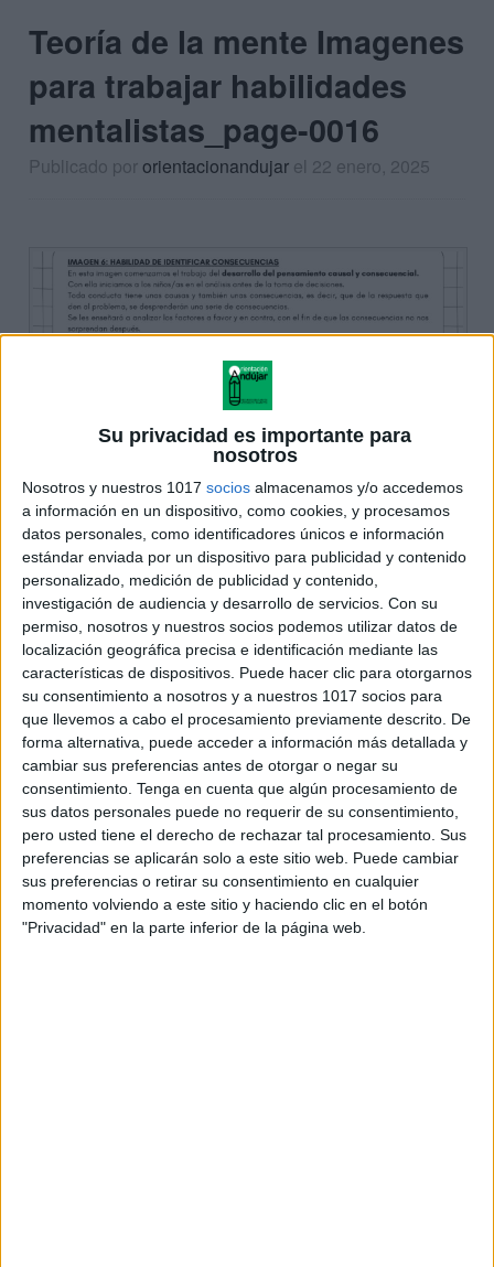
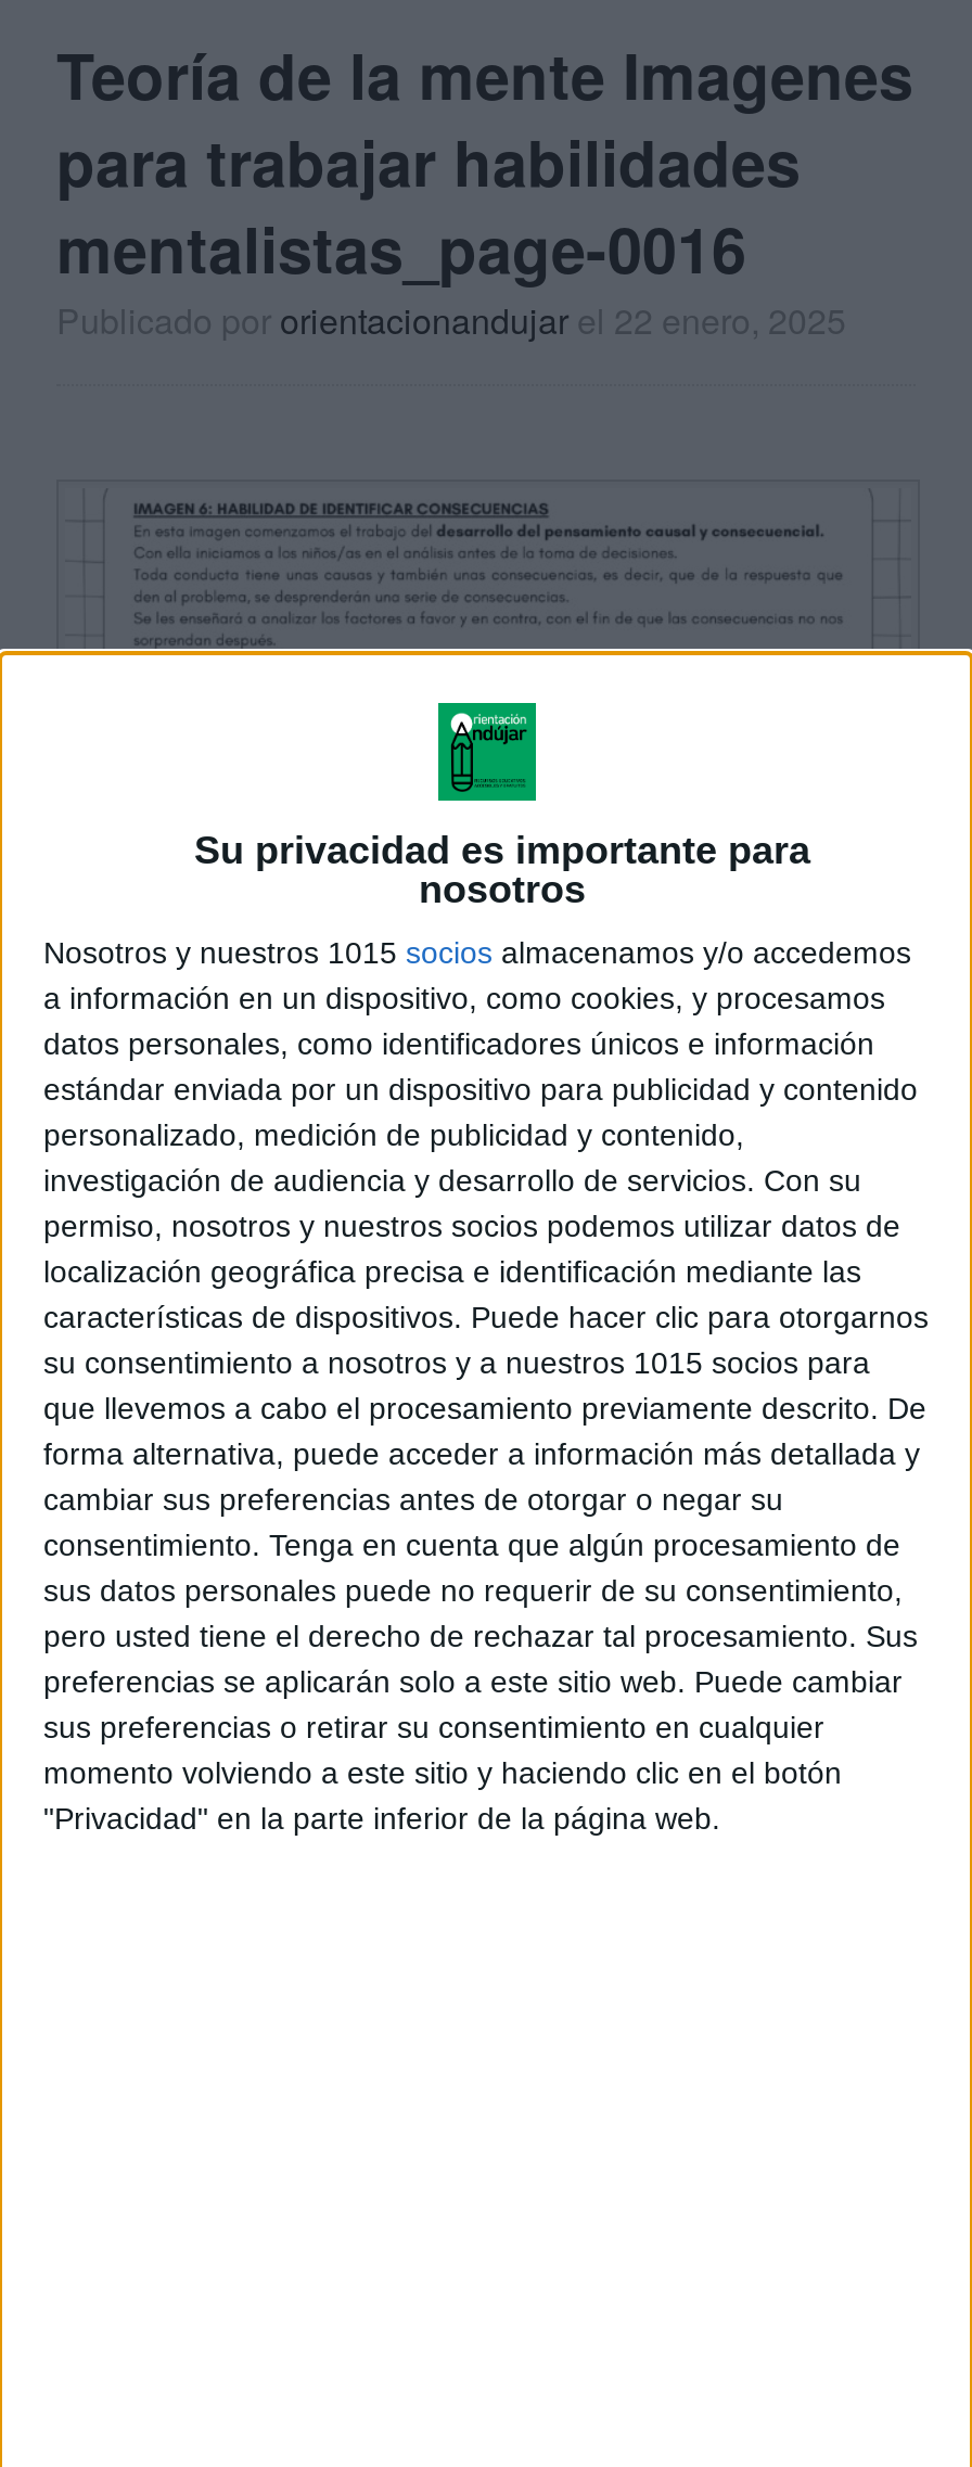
[22,478,463,496] Nosotros y nuestros 1017 socios almacenamos y/o accedemos -> [43,935,911,969] Nosotros y nuestros 1015 socios almacenamos y/o accedemos
[22,687,442,704] su consentimiento a nosotros y a nuestros 1017 socios para -> [43,1345,870,1379] su consentimiento a nosotros y a nuestros 1015 socios para

